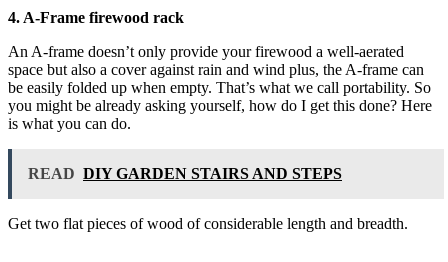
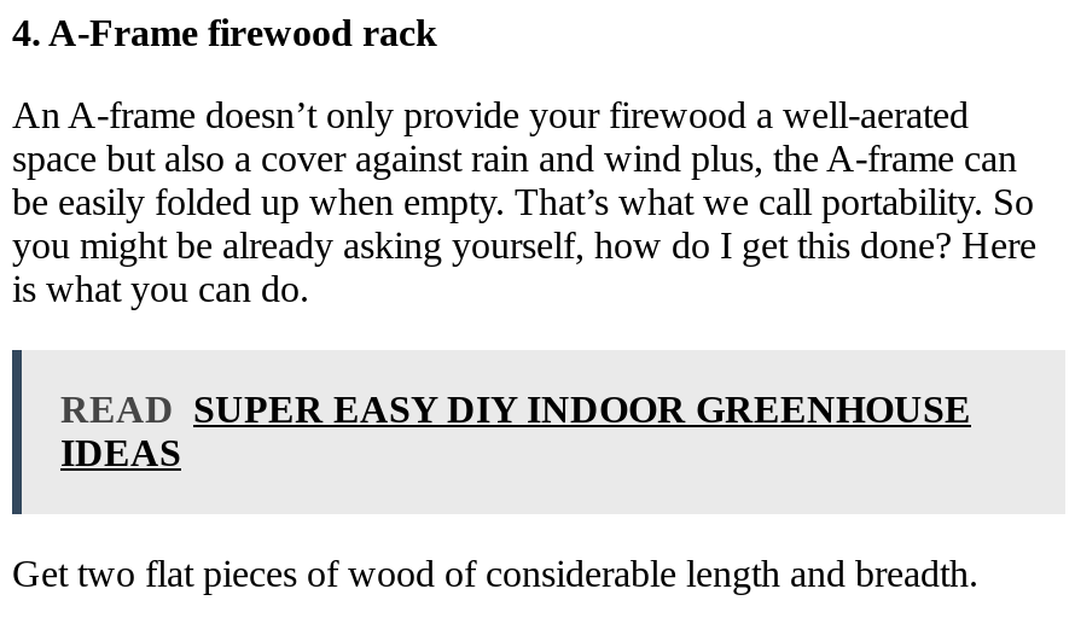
[28,165,342,182] READ DIY GARDEN STAIRS AND STEPS -> [60,388,971,473] READ SUPER EASY DIY INDOOR GREENHOUSE | IDEAS

